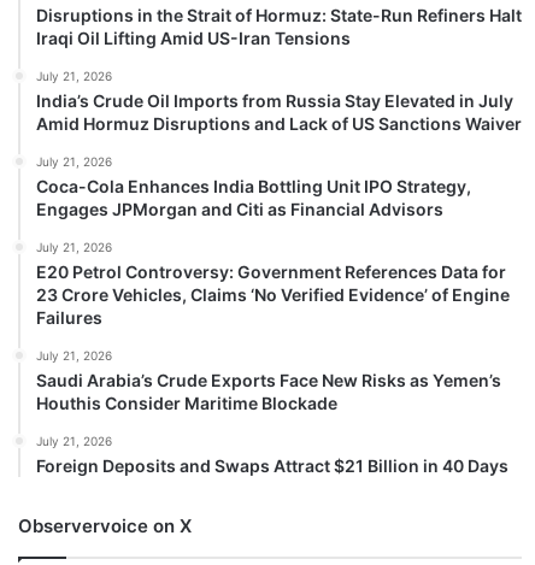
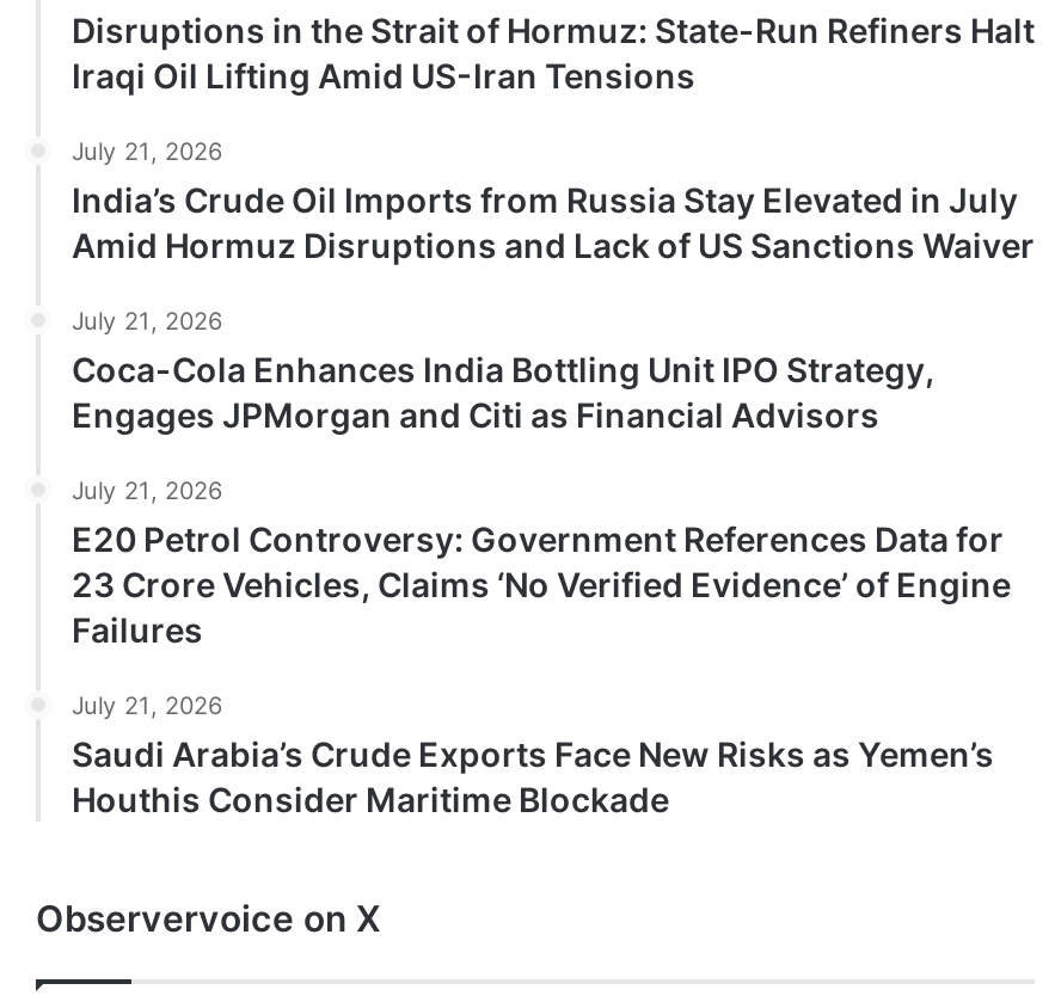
[36,433,508,476] July 21, 2026 | Foreign Deposits and Swaps Attract $21 Billion in 40 Days -> none

